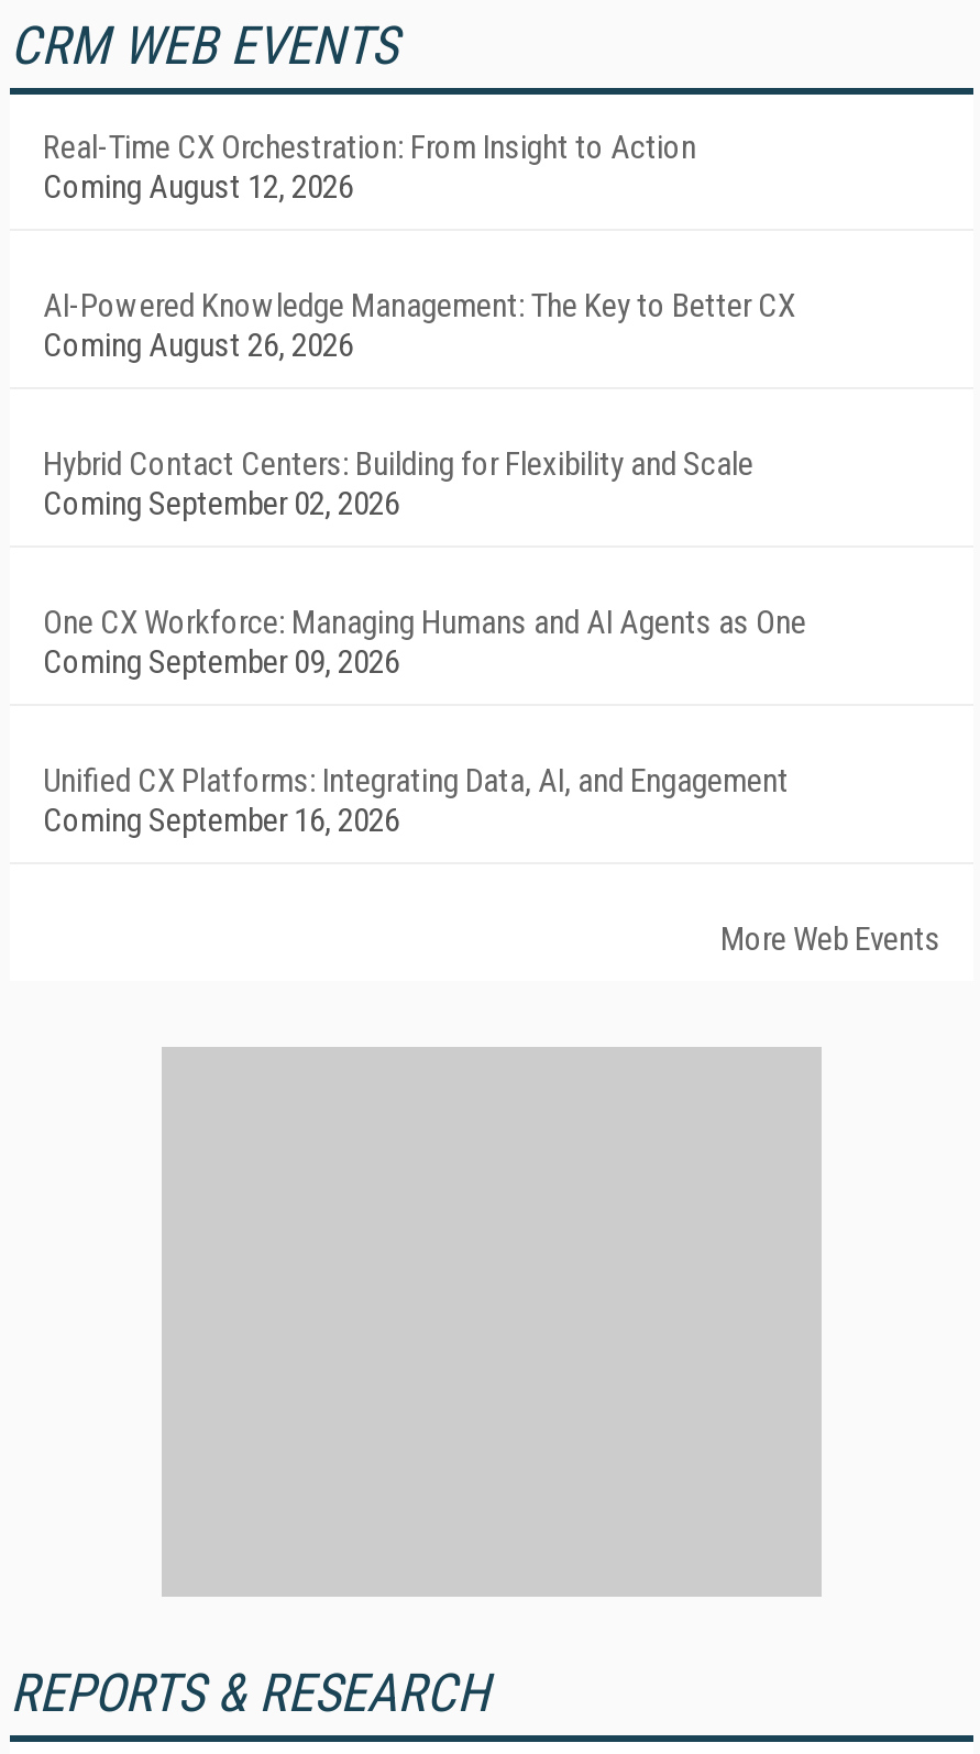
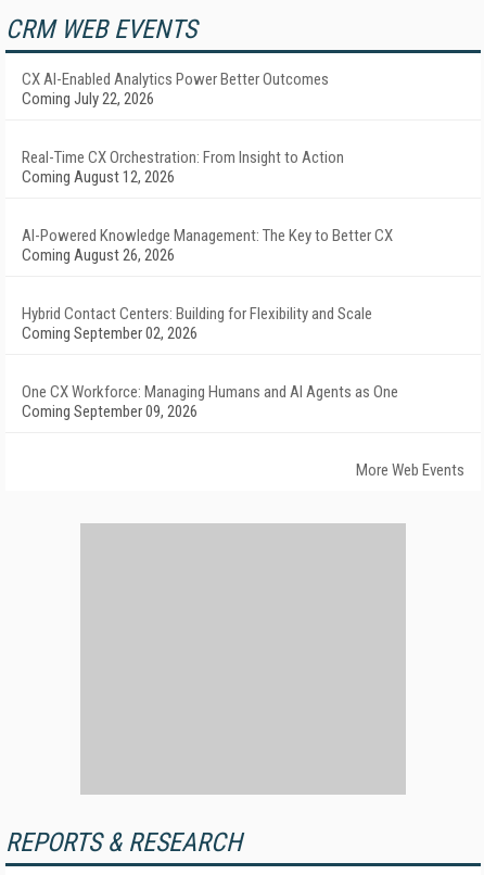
none -> [22,69,329,109] CX AI-Enabled Analytics Power Better Outcomes | Coming July 22, 2026
moved [43,128,806,682] -> [22,148,398,421]: Real-Time CX Orchestration: From Insight to Action | Coming August 12, 2026 | AI-Powered Knowledge Management: The Key to Better CX | Coming August 26, 2026 | Hybrid Contact Centers: Building for Flexibility and Scale | Coming September 02, 2026 | One CX Workforce: Managing Humans and AI Agents as One | Coming September 09, 2026
[43,761,789,840] Unified CX Platforms: Integrating Data, AI, and Engagement | Coming September 16, 2026 -> none

